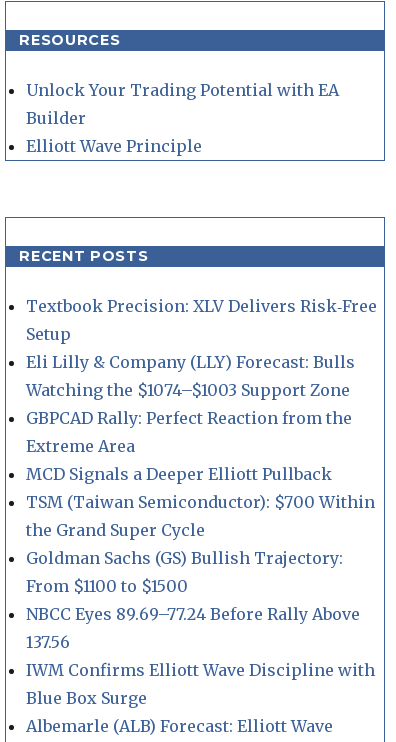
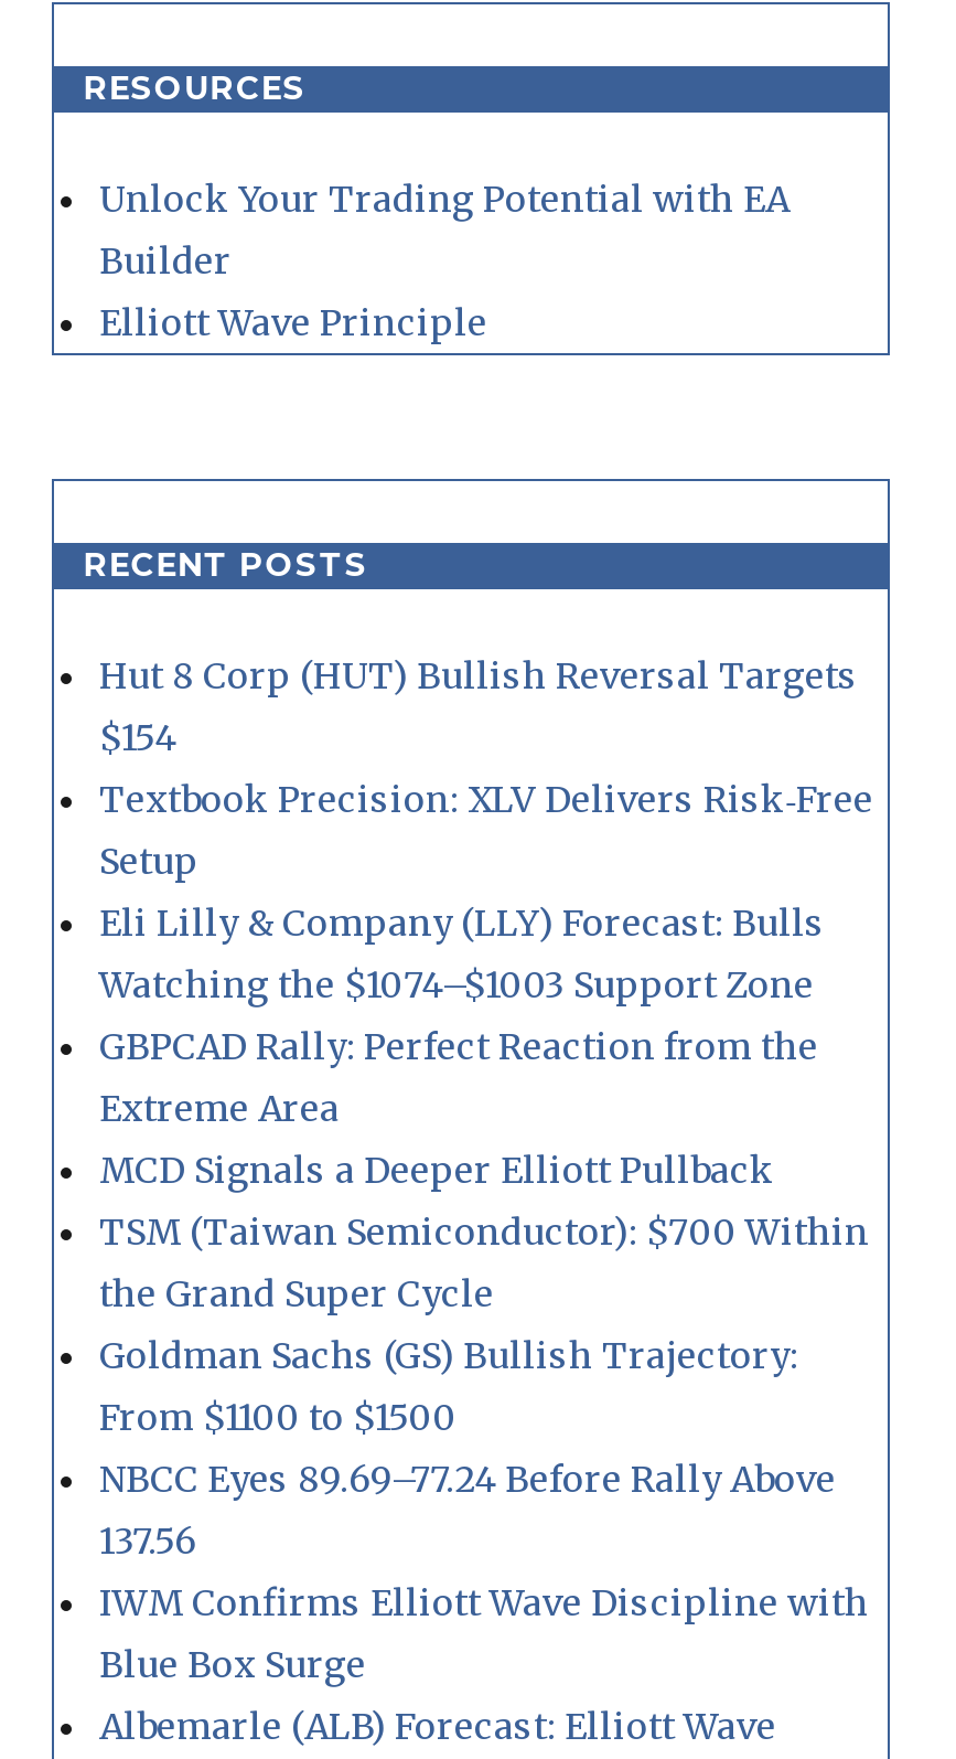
none -> [99,654,858,760] Hut 8 Corp (HUT) Bullish Reversal Targets | $154

